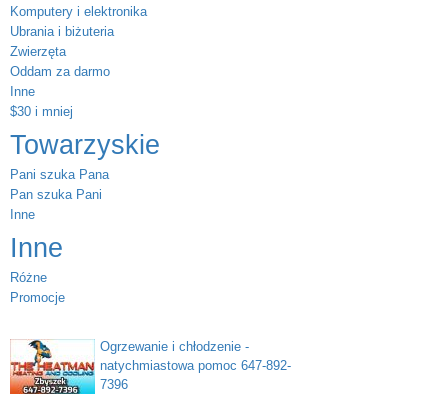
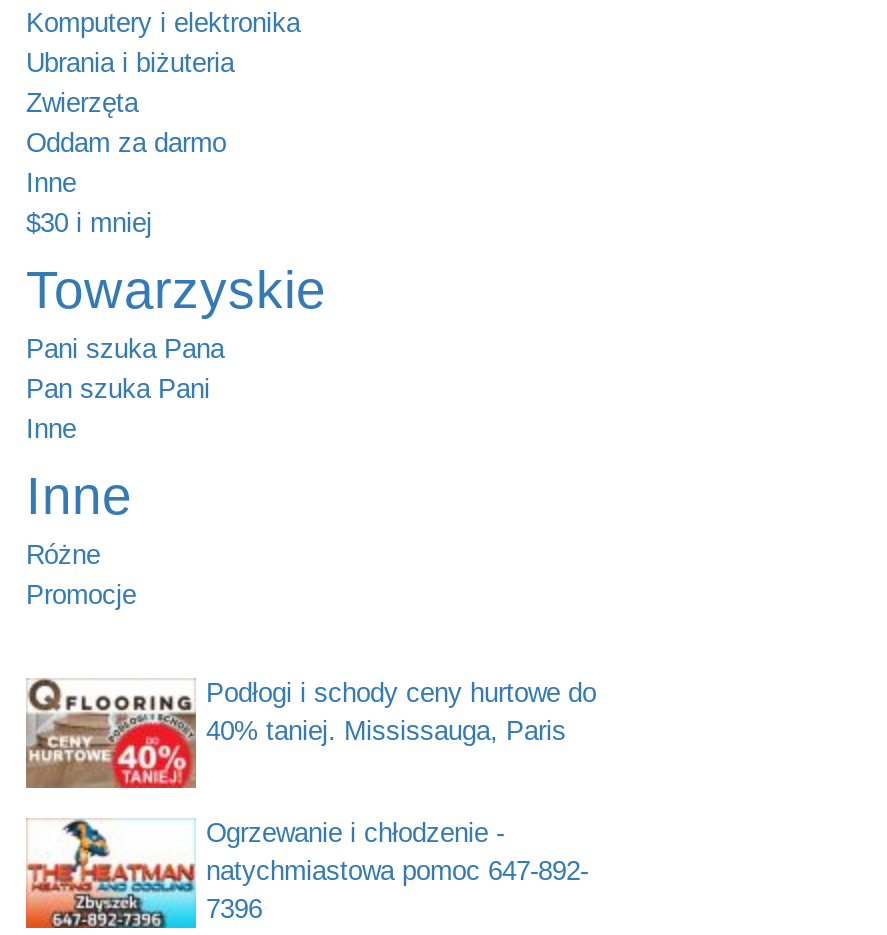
none -> [24,678,596,790] [image] | Podłogi i schody ceny hurtowe do | 40% taniej. Mississauga, Paris

